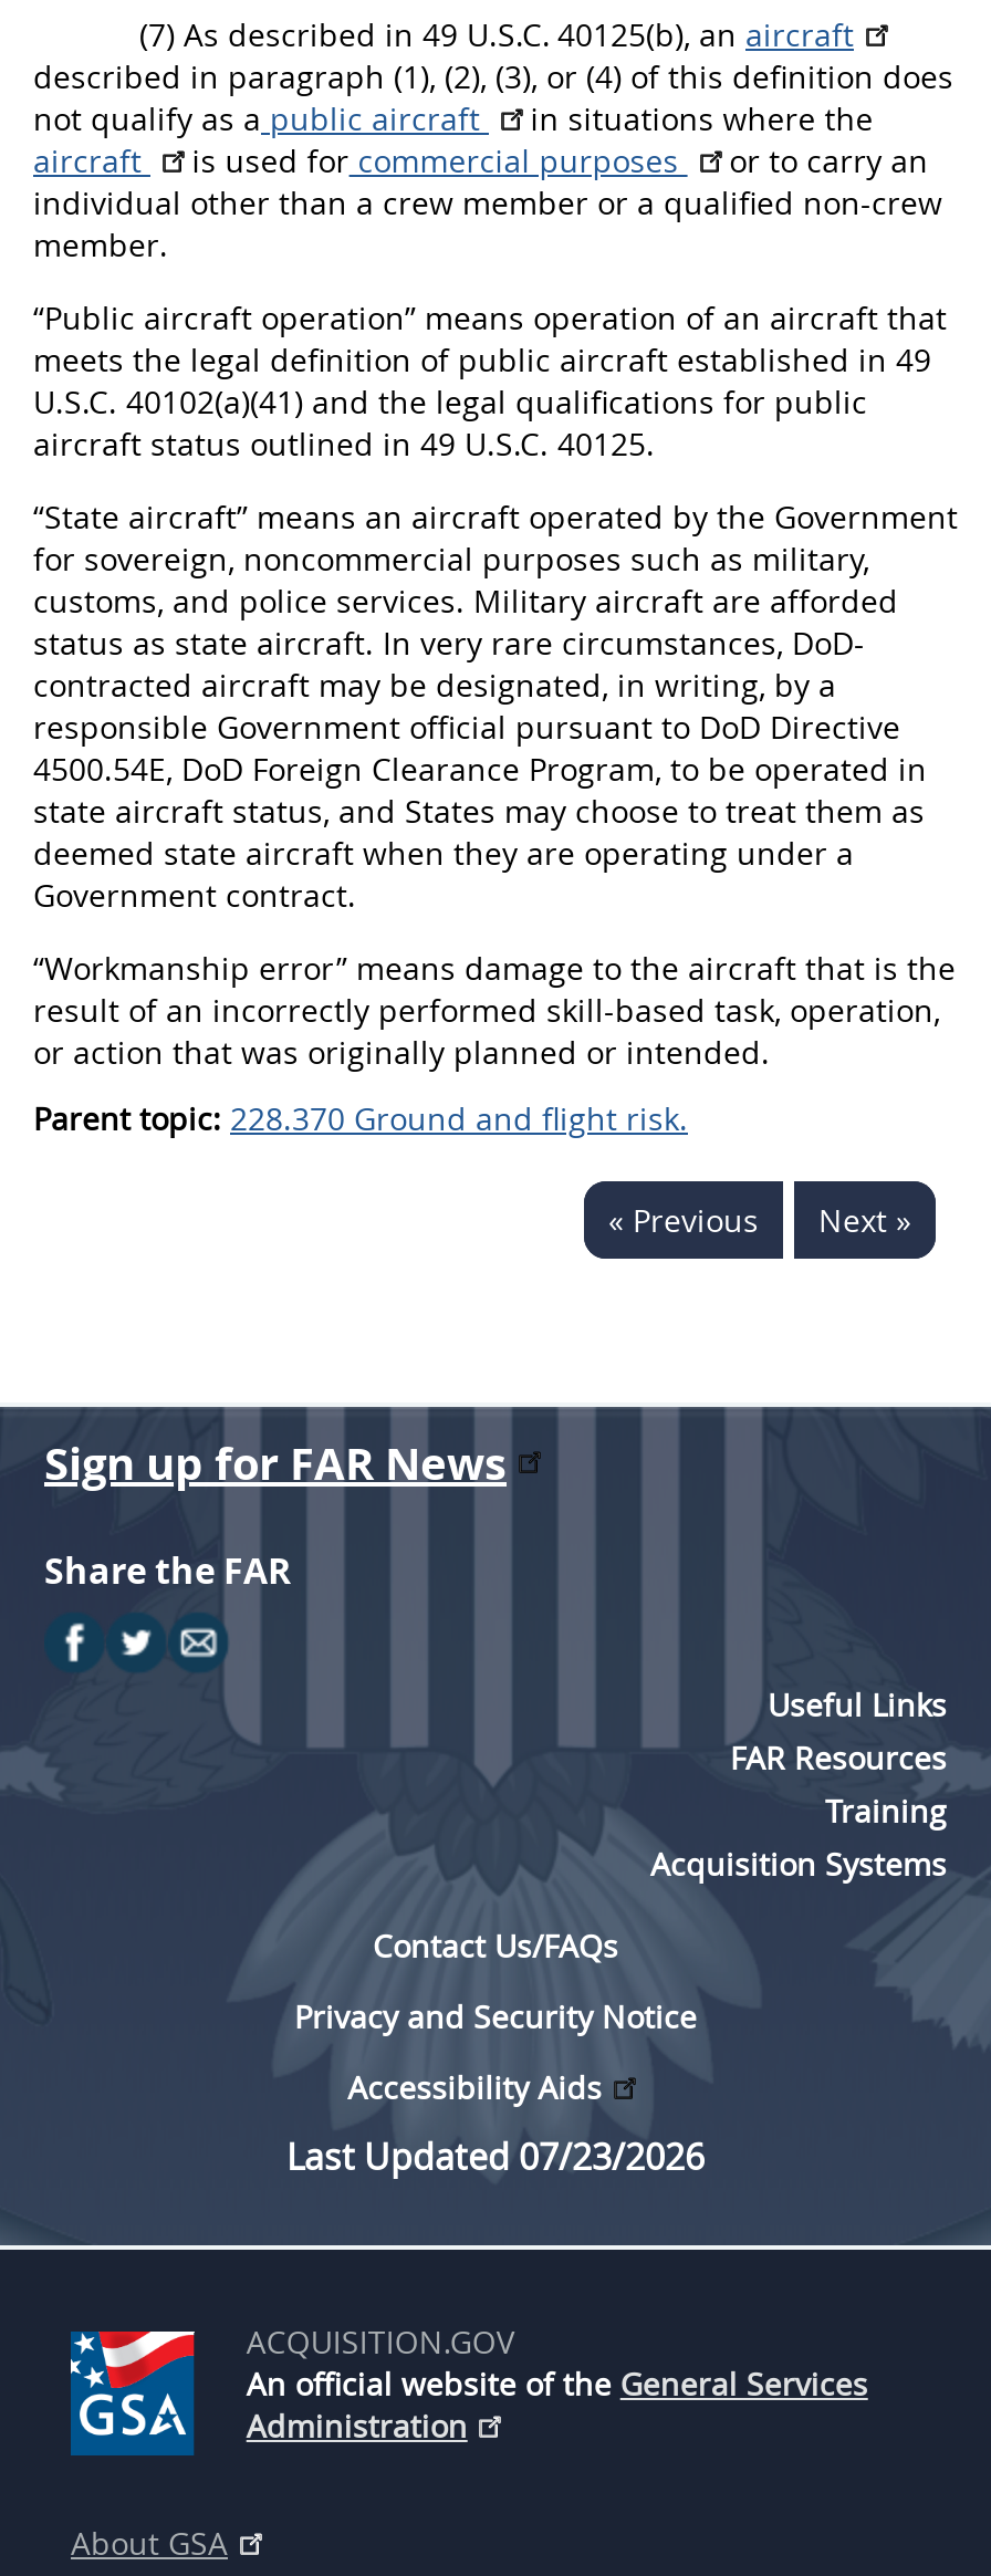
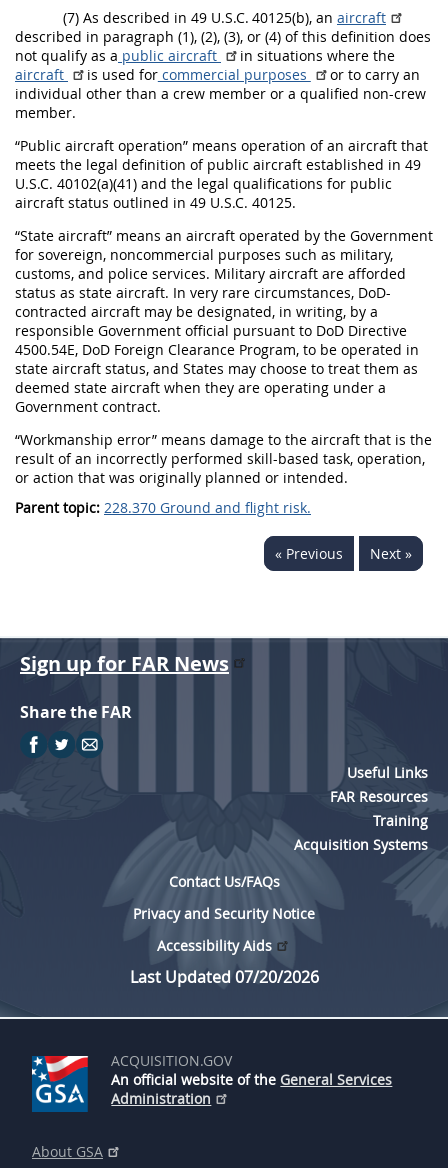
[286,2132,705,2181] Last Updated 07/23/2026 -> [129,966,318,988] Last Updated 07/20/2026

